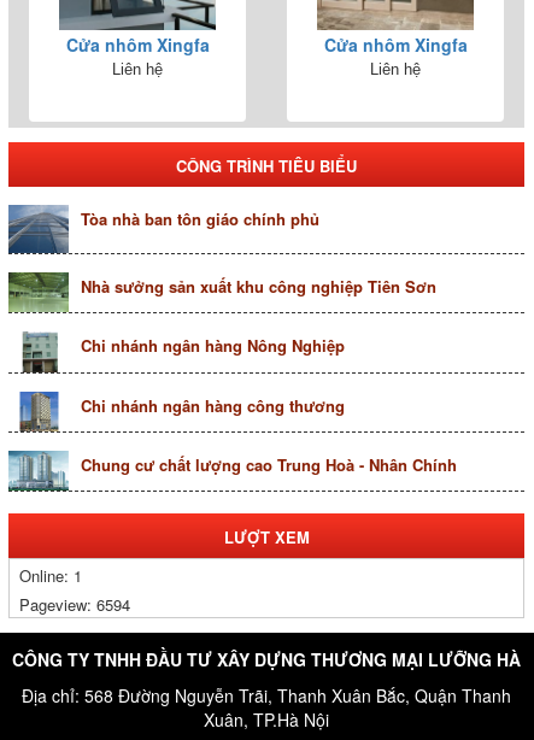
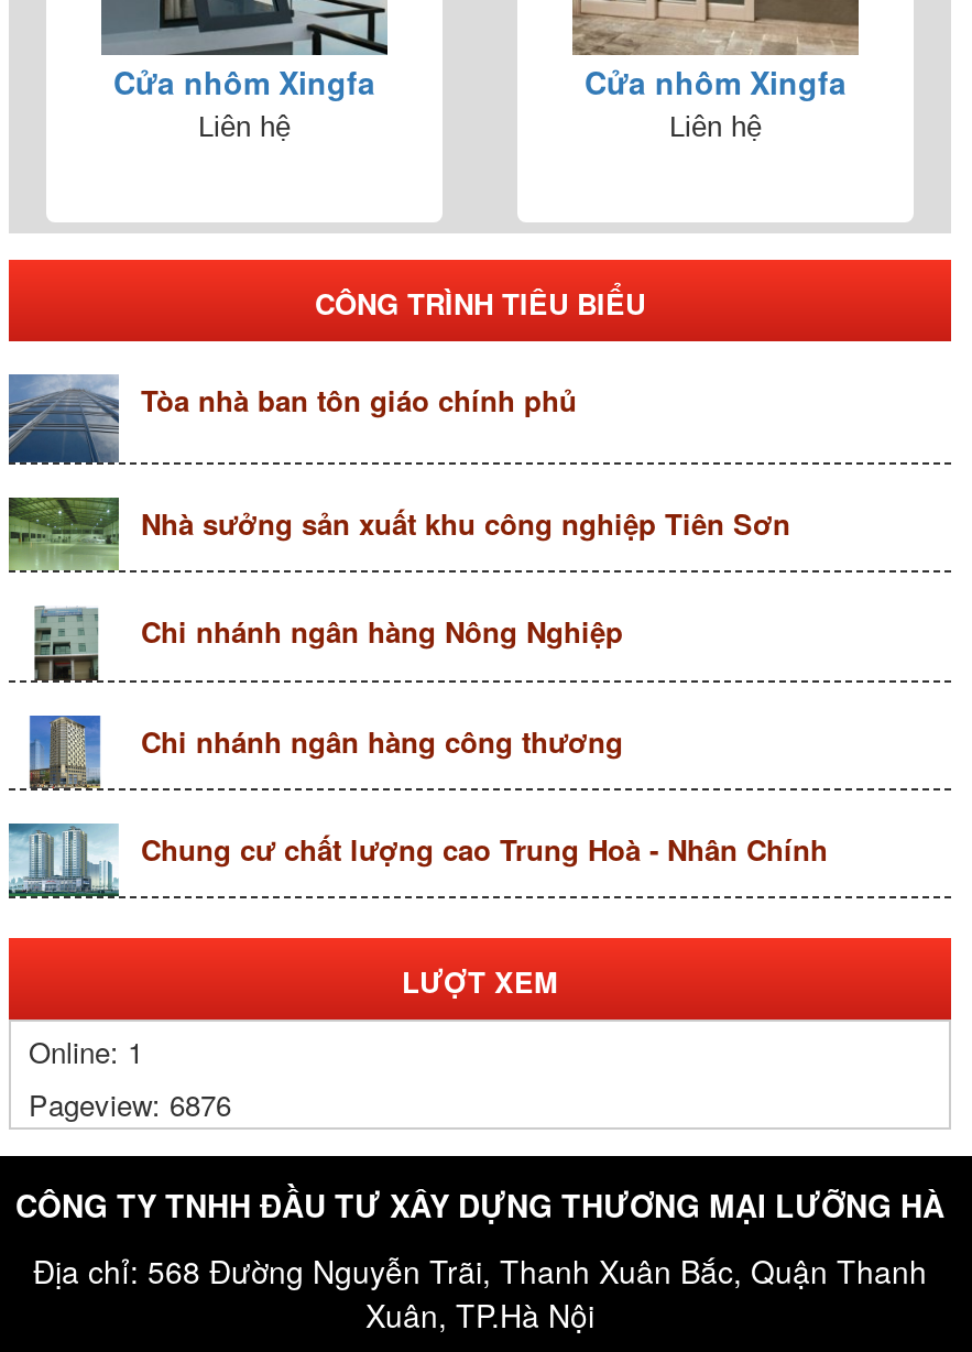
[19,593,130,616] Pageview: 6594 -> [29,1084,231,1126] Pageview: 6876

